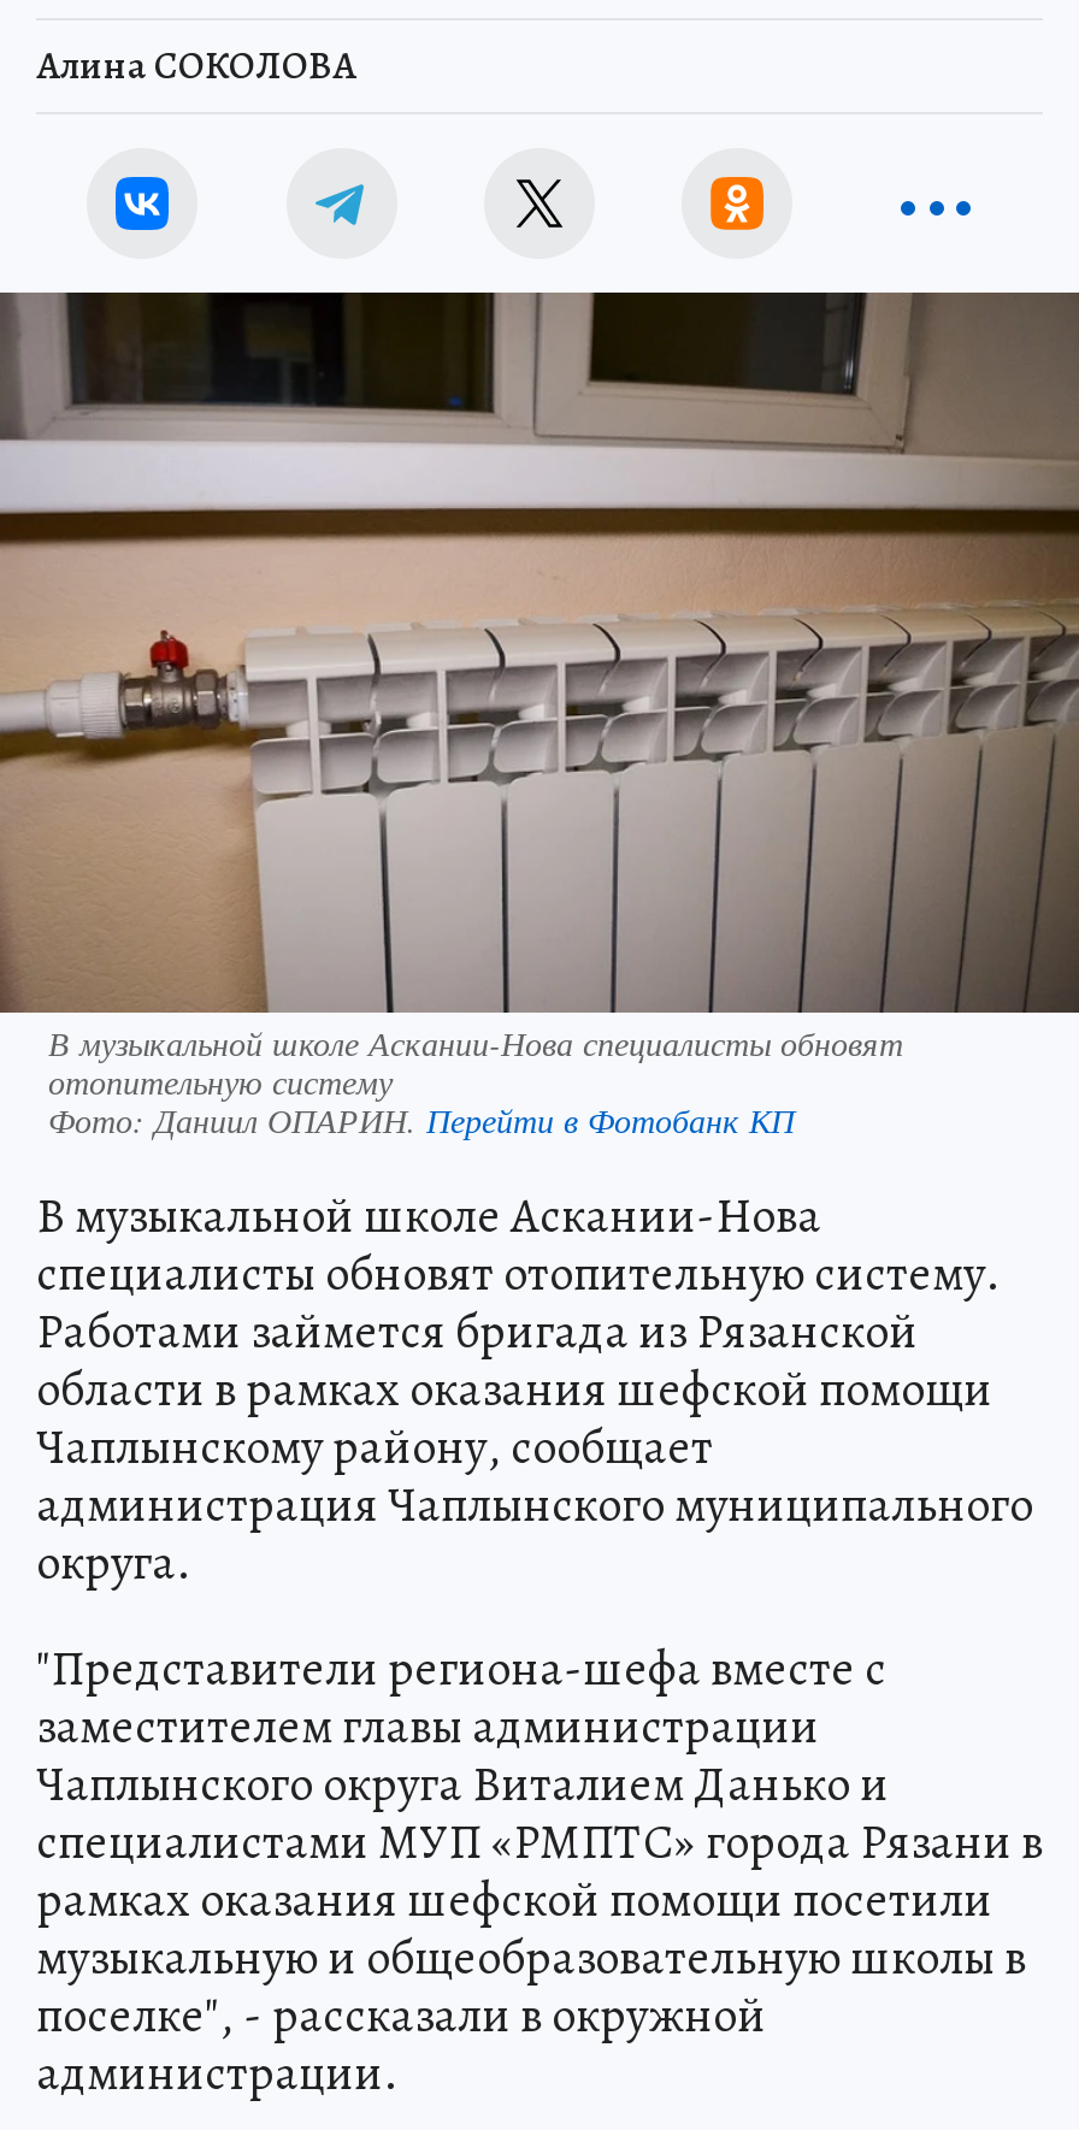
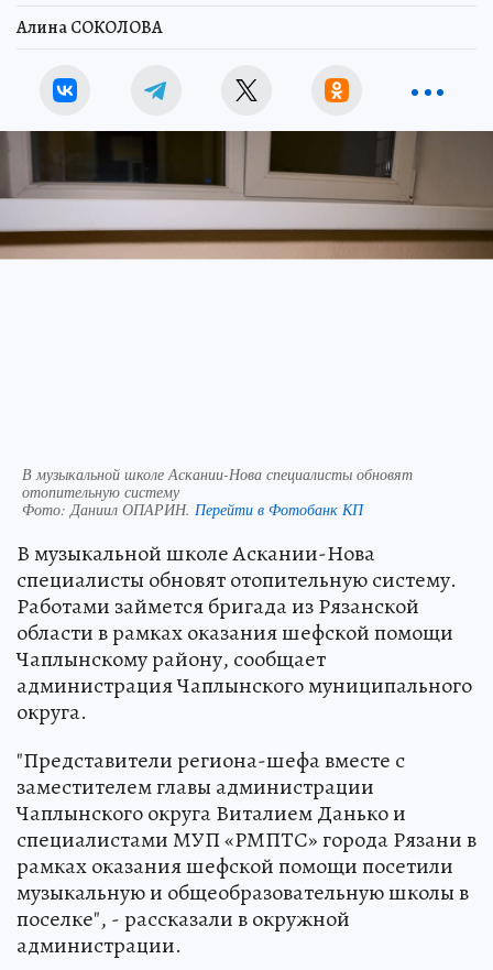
[7,572,1072,1015] [image] -> none

